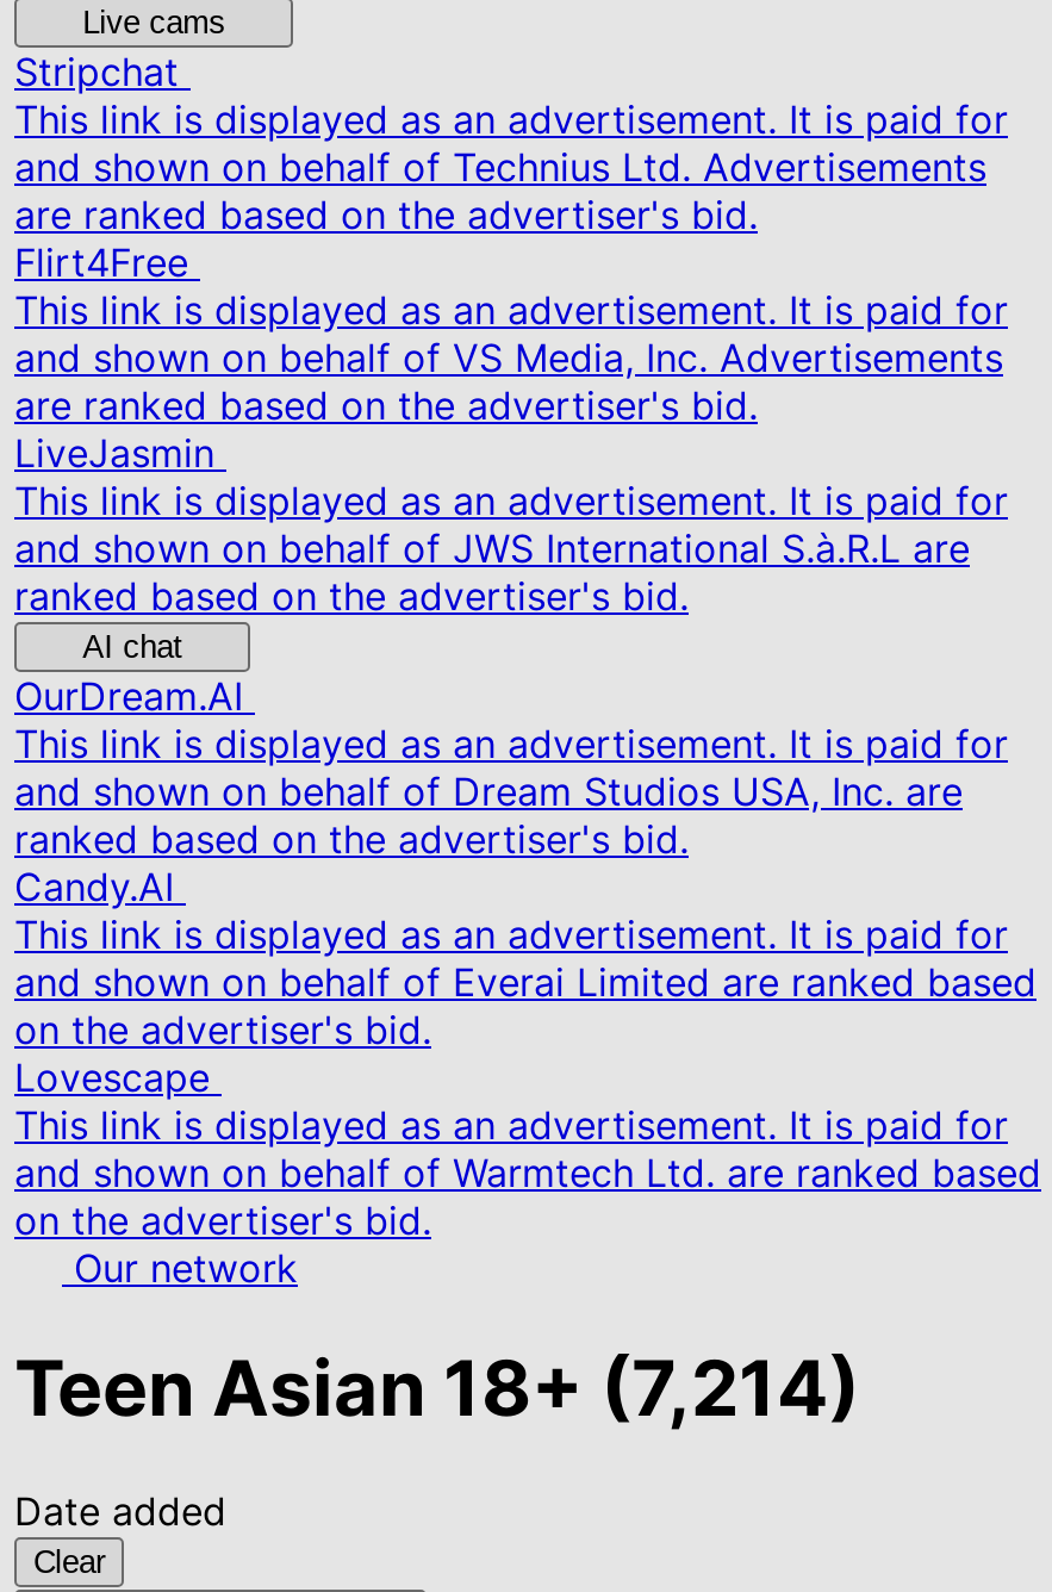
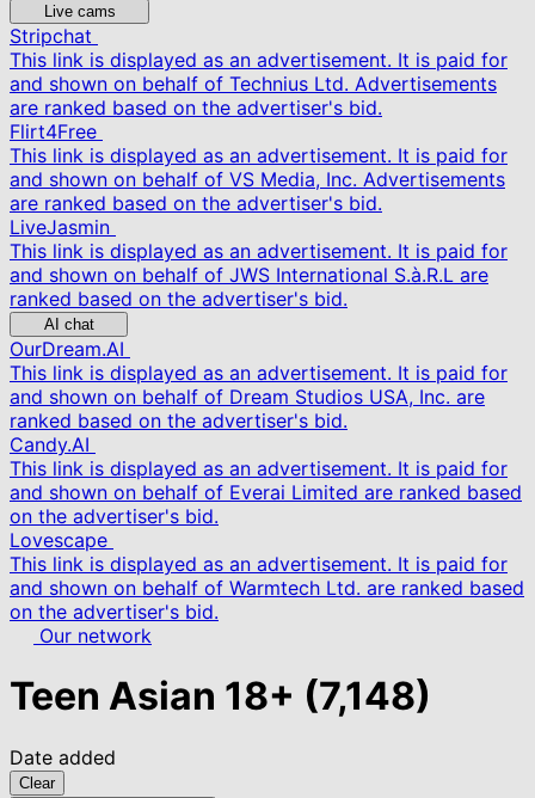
[14,1343,860,1436] Teen Asian 18+ (7,214) -> [10,673,431,720] Teen Asian 18+ (7,148)

